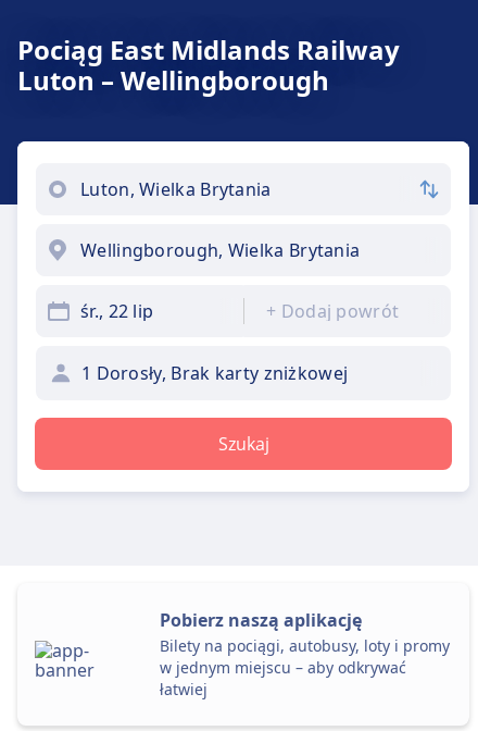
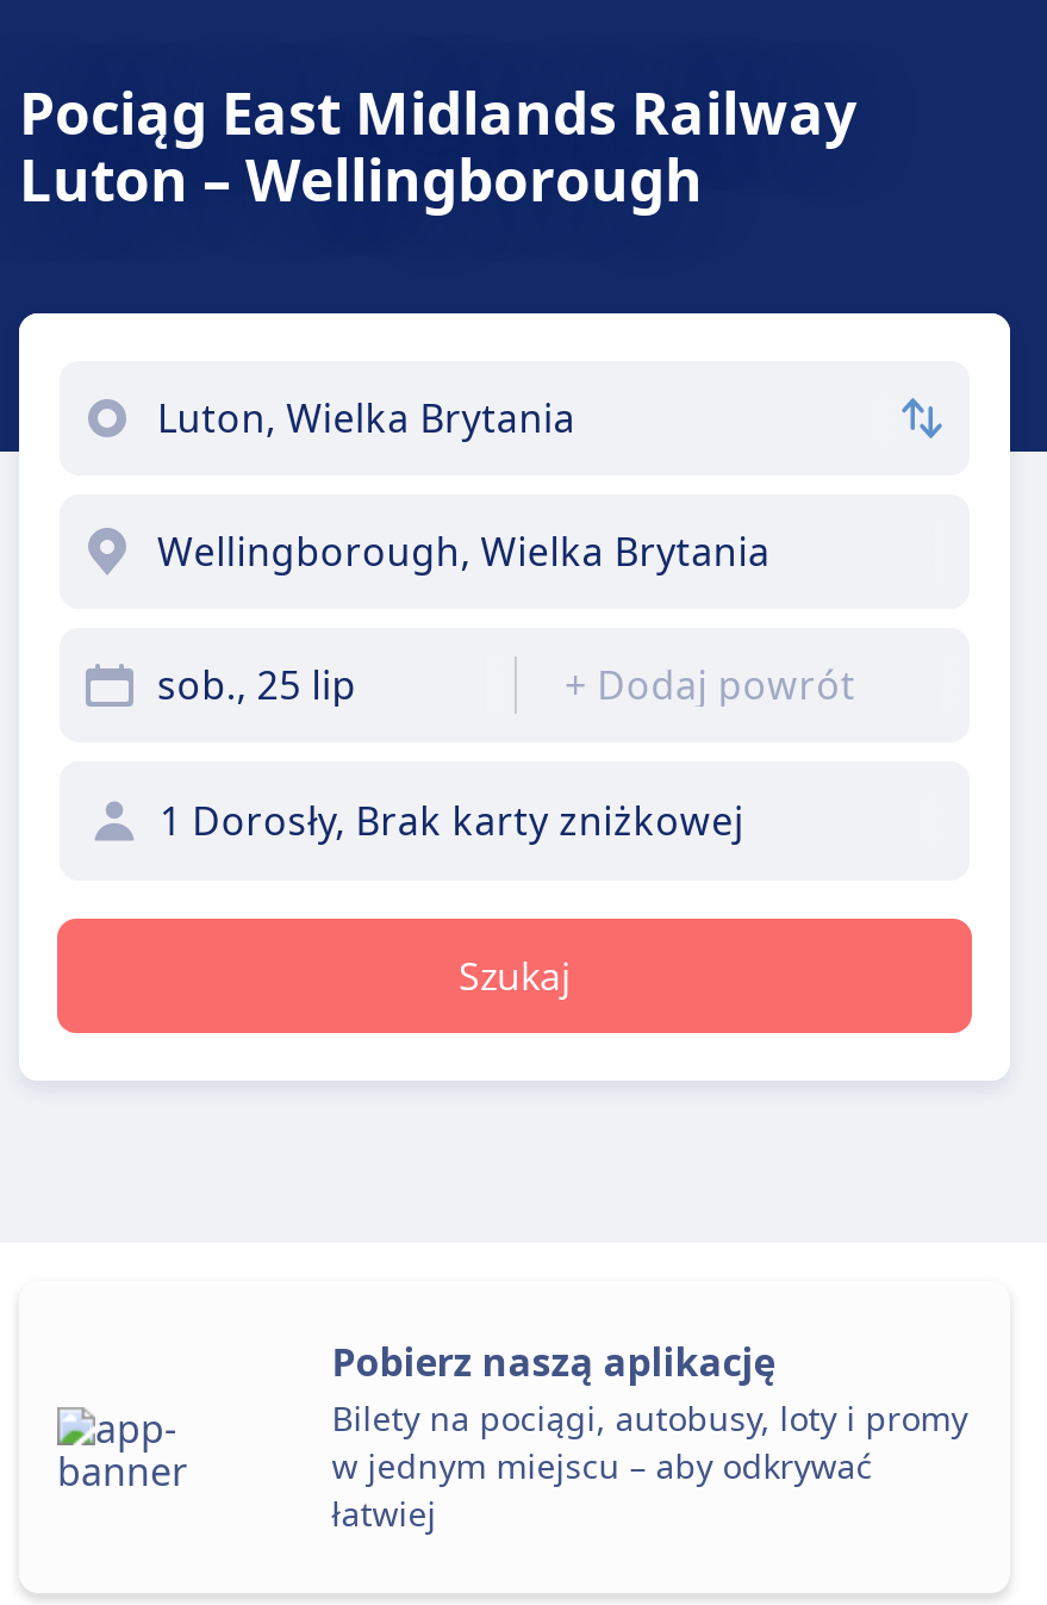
[80,299,154,323] śr., 22 lip -> [157,659,356,711] sob., 25 lip

